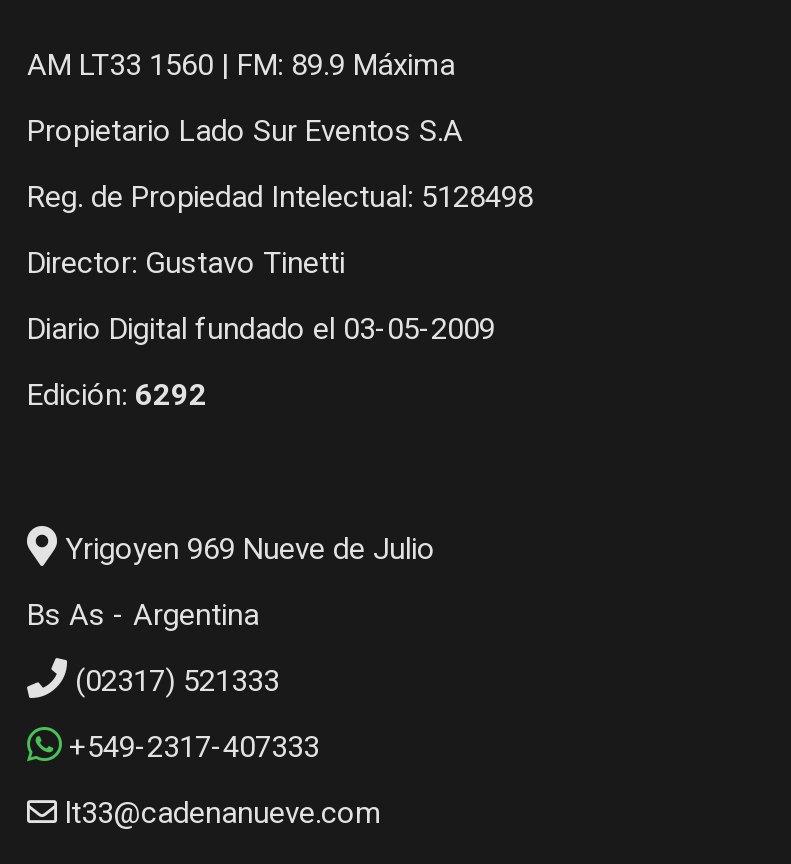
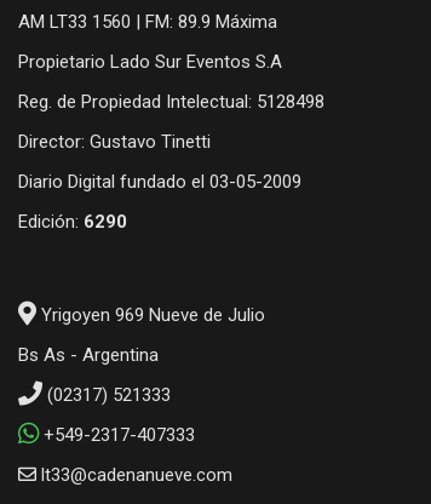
[27,377,207,413] Edición: 6292 -> [18,211,127,232] Edición: 6290

